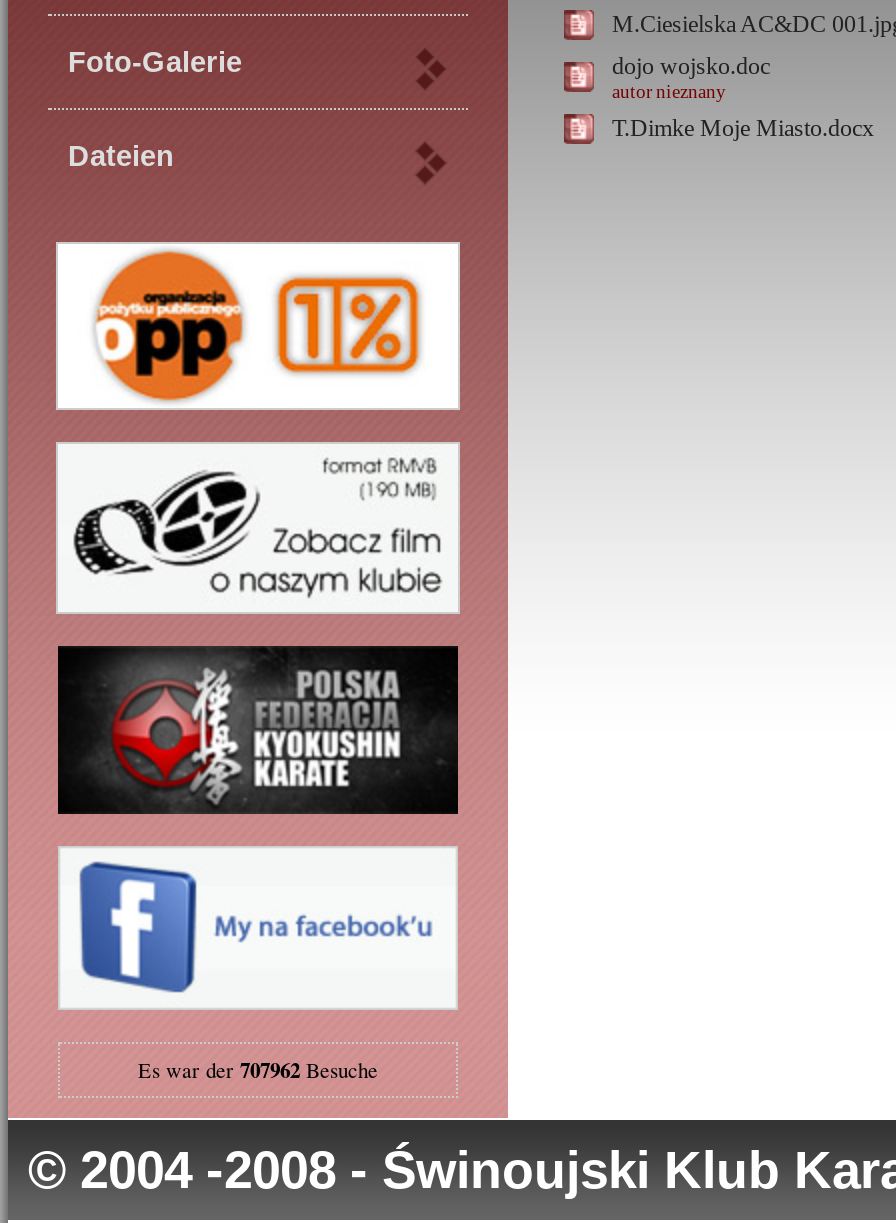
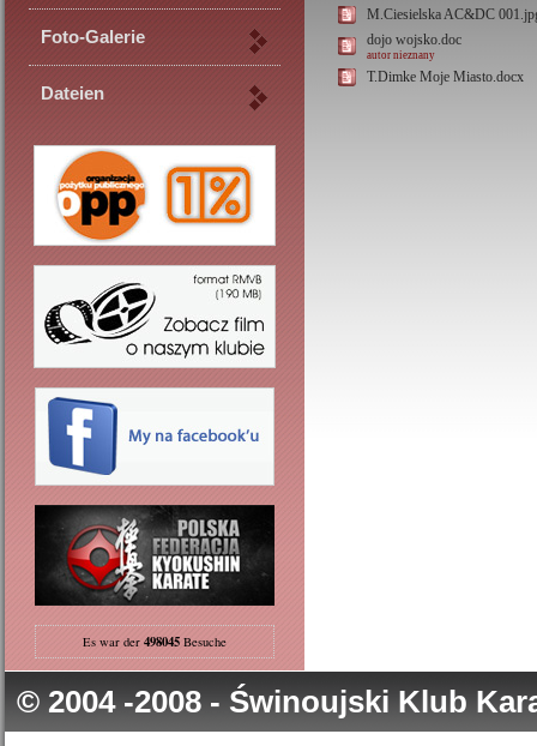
moved [56,644,460,816] -> [34,504,276,607]: [image]
moved [56,842,460,1010] -> [34,386,276,488]: [image]
[138,1054,378,1086] Es war der 707962 Besuche -> [83,632,227,651] Es war der 498045 Besuche

